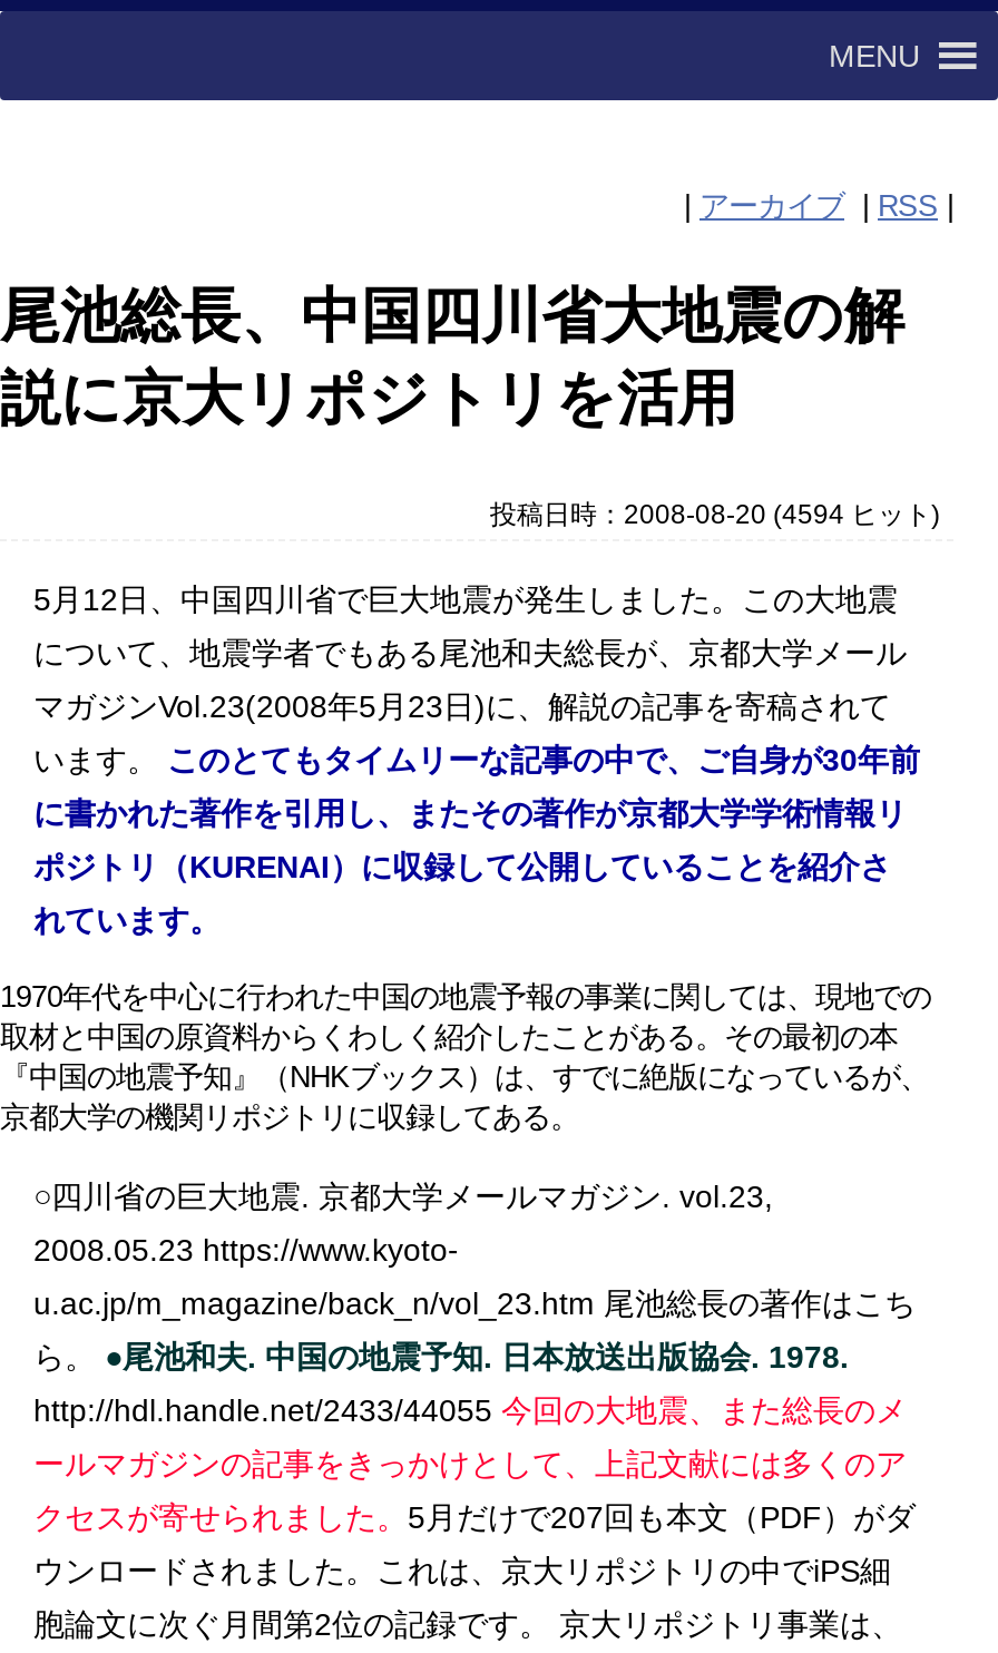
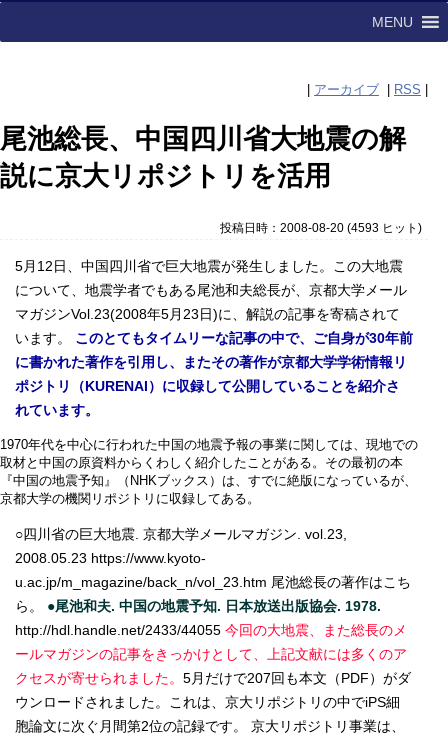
[483,499,940,530] 投稿日時：2008-08-20 (4594 ヒット) -> [217,221,422,235] 投稿日時：2008-08-20 (4593 ヒット)

